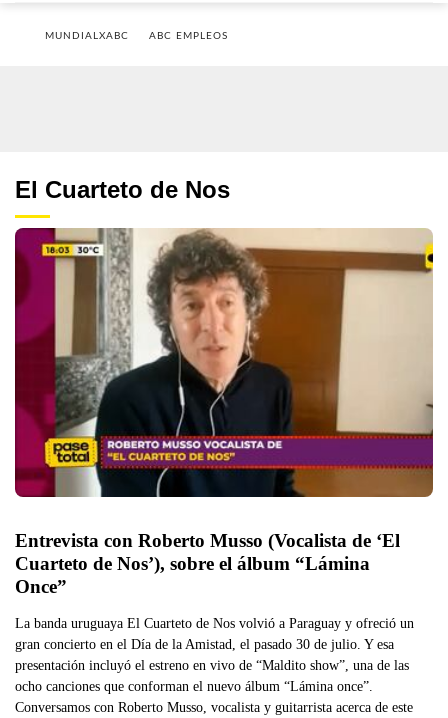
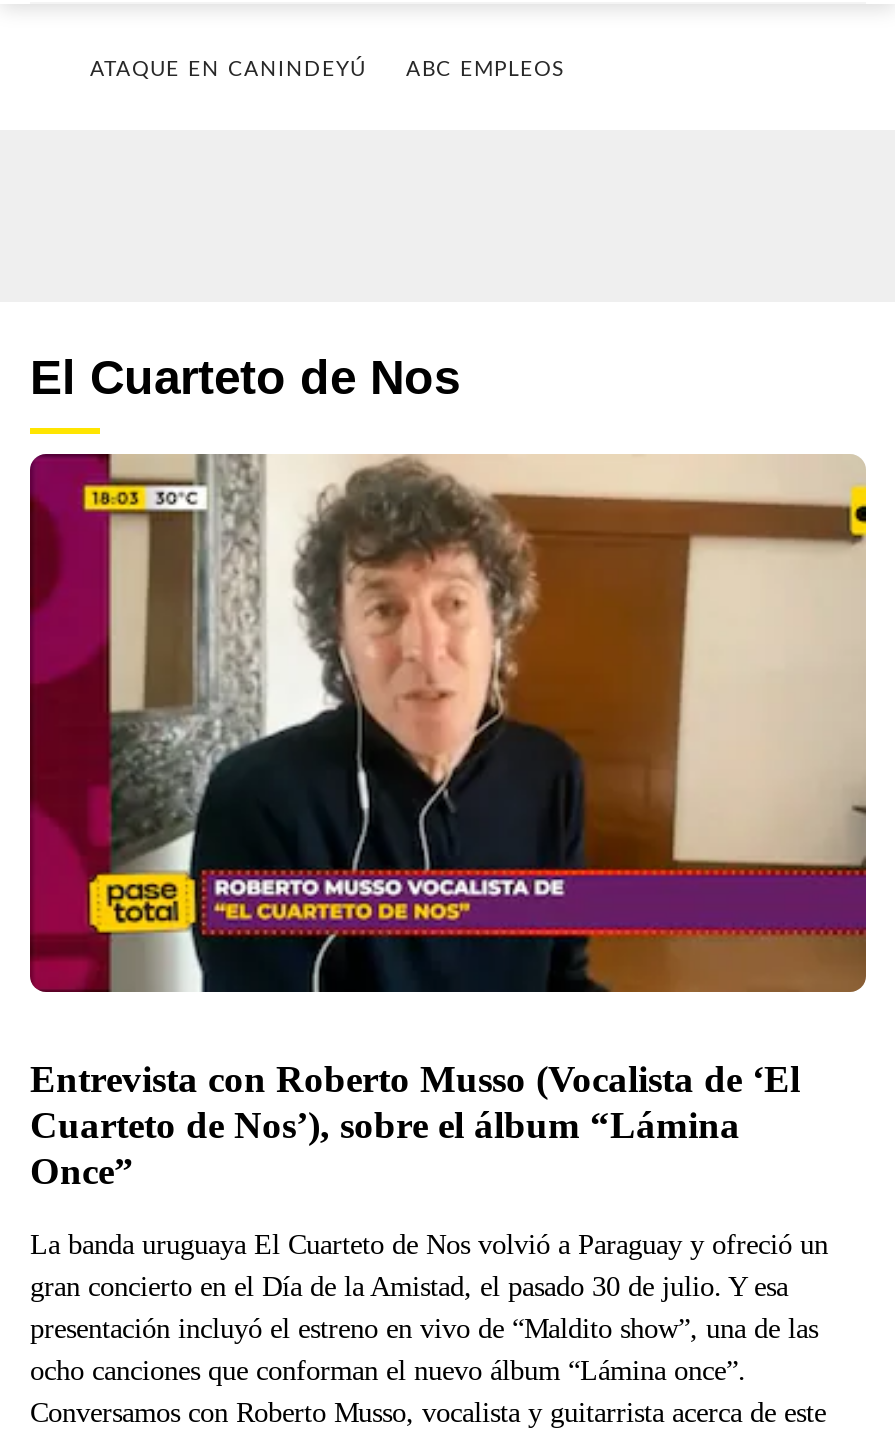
[45,31,129,41] MUNDIALXABC -> [90,60,366,80] ATAQUE EN CANINDEYÚ

